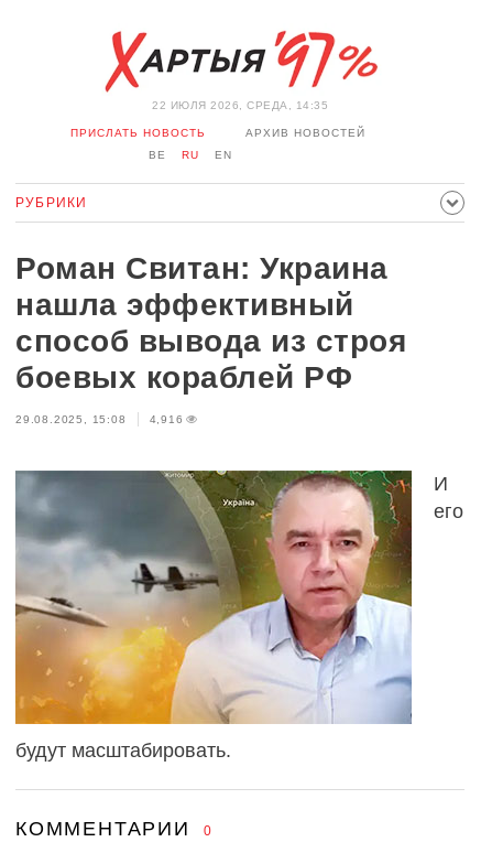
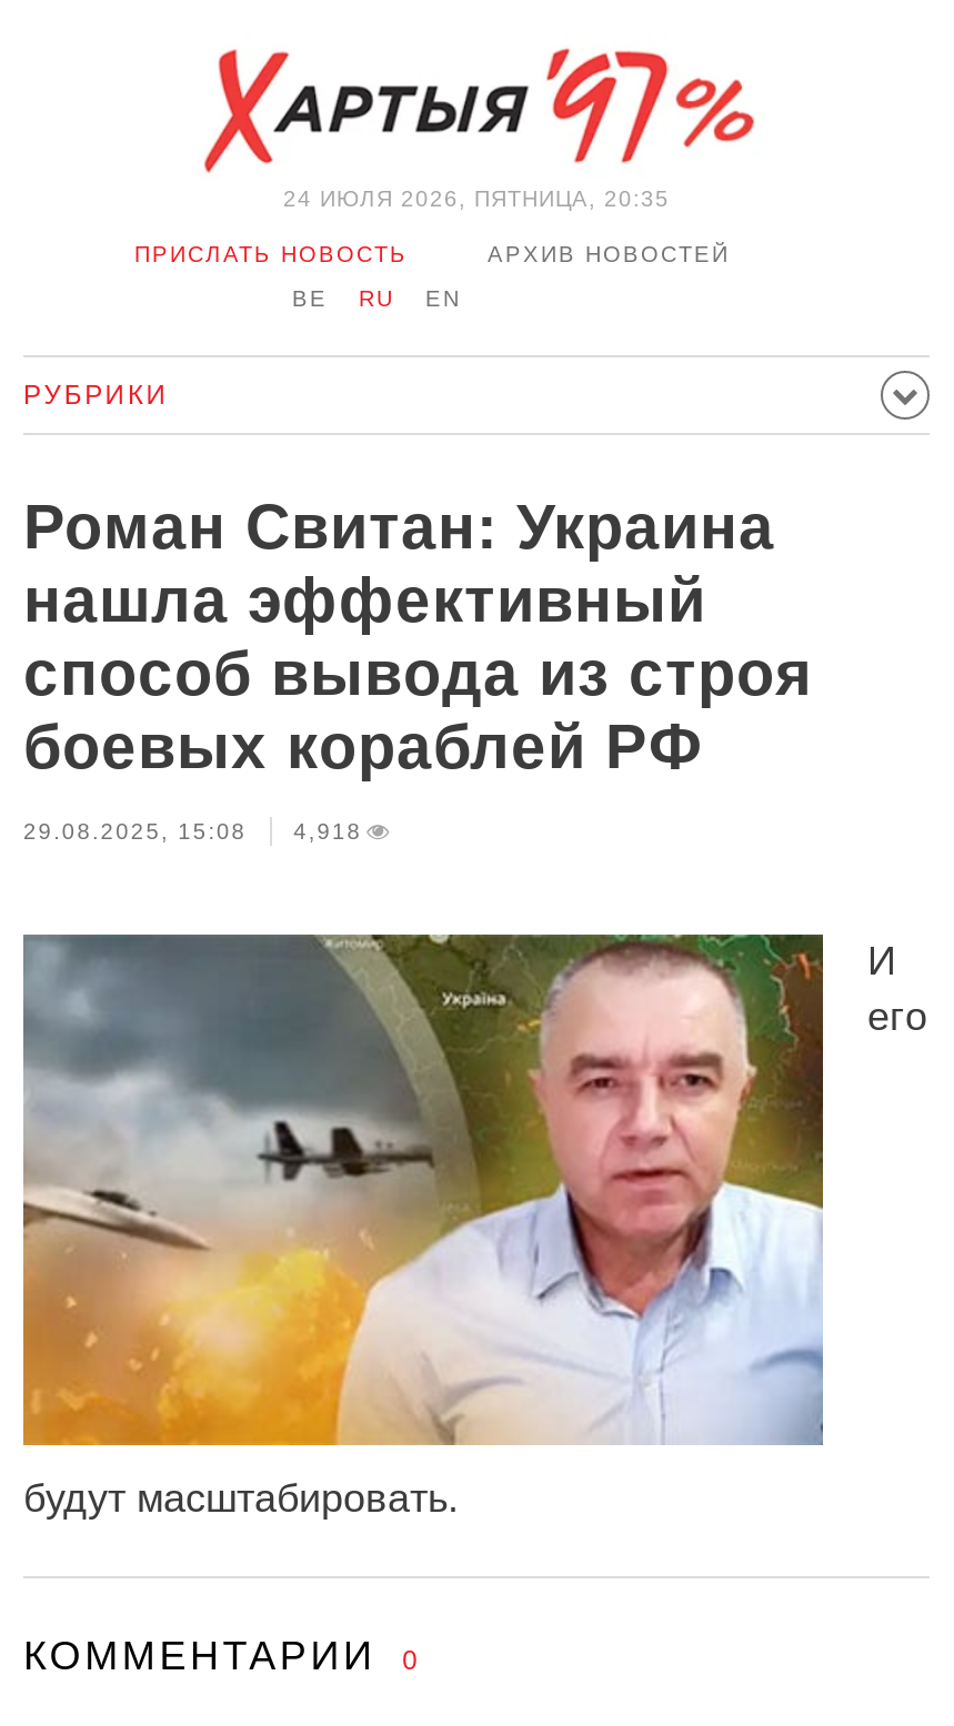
[152,99,328,111] 22 ИЮЛЯ 2026, СРЕДА, 14:35 -> [283,186,670,211] 24 ИЮЛЯ 2026, ПЯТНИЦА, 20:35
[15,413,183,425] 29.08.2025, 15:08 4,916 -> [23,819,362,844] 29.08.2025, 15:08 4,918

